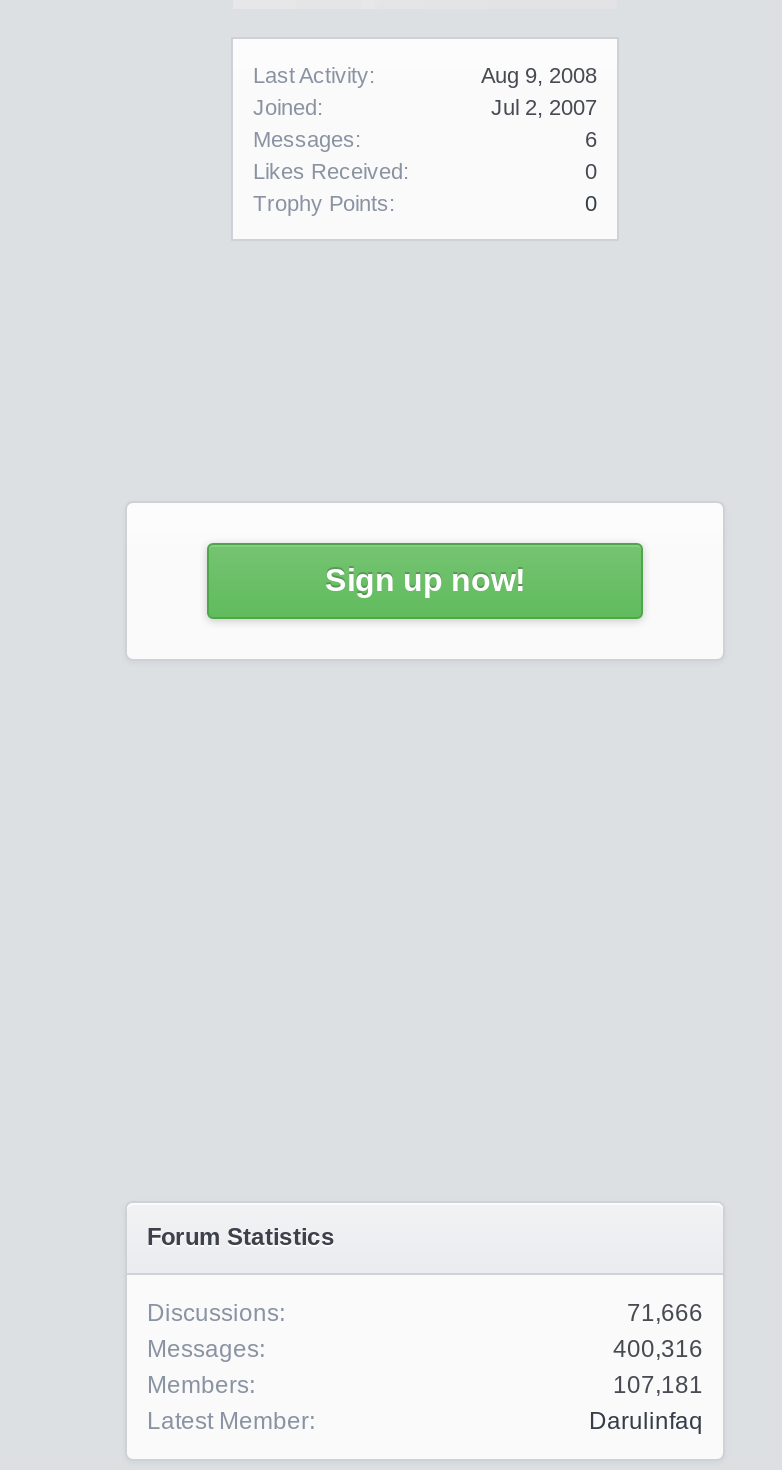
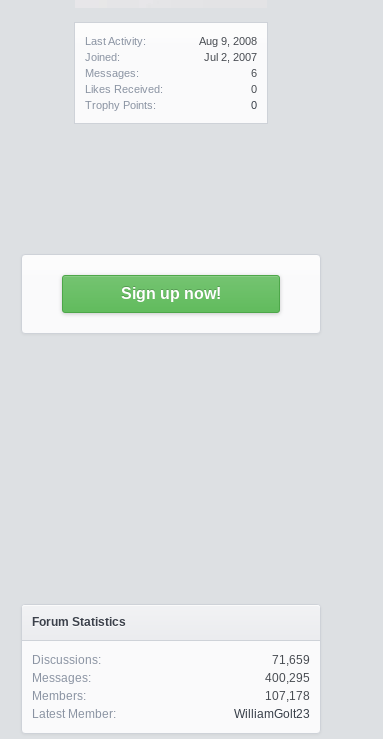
[627,1299,703,1327] 71,666 -> [272,653,310,667] 71,659
[613,1335,703,1363] 400,316 -> [265,671,310,685] 400,295
[613,1371,703,1399] 107,181 -> [265,689,310,703] 107,178
[589,1407,703,1435] Darulinfaq -> [234,707,310,721] WilliamGolt23

